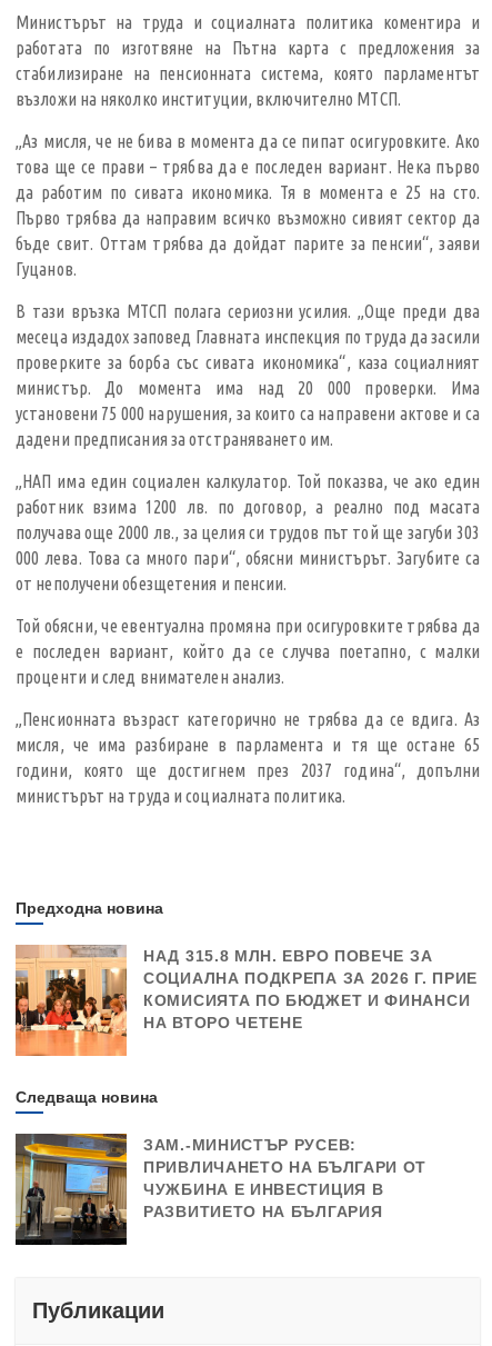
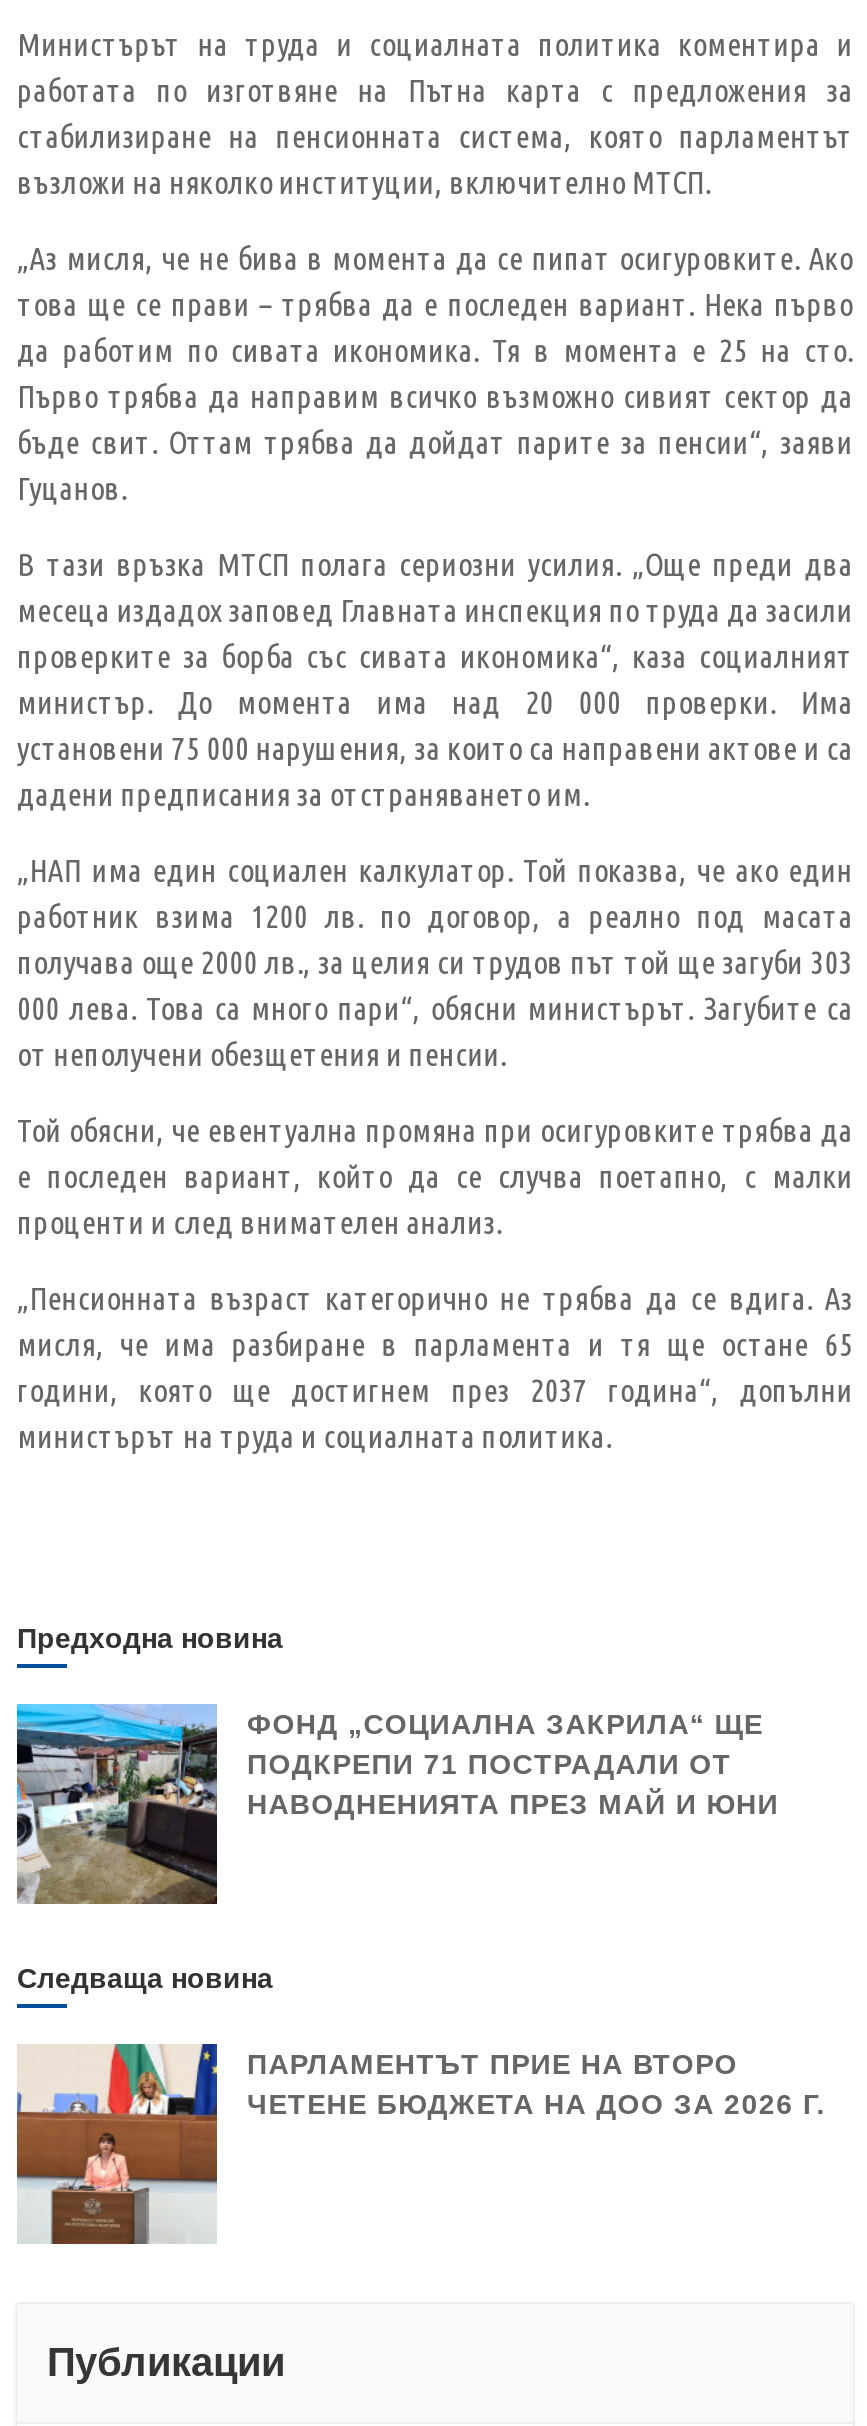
[14,944,478,1057] [image] | НАД 315.8 МЛН. ЕВРО ПОВЕЧЕ ЗА | СОЦИАЛНА ПОДКРЕПА ЗА 2026 Г. ПРИЕ | КОМИСИЯТА ПО БЮДЖЕТ И ФИНАНСИ | НА ВТОРО ЧЕТЕНЕ -> [15,1702,779,1906] [image] | ФОНД „СОЦИАЛНА ЗАКРИЛА“ ЩЕ | ПОДКРЕПИ 71 ПОСТРАДАЛИ ОТ | НАВОДНЕНИЯТА ПРЕЗ МАЙ И ЮНИ
[14,1133,427,1246] [image] | ЗАМ.-МИНИСТЪР РУСЕВ: | ПРИВЛИЧАНЕТО НА БЪЛГАРИ ОТ | ЧУЖБИНА Е ИНВЕСТИЦИЯ В | РАЗВИТИЕТО НА БЪЛГАРИЯ -> [15,2042,826,2246] [image] | ПАРЛАМЕНТЪТ ПРИЕ НА ВТОРО | ЧЕТЕНЕ БЮДЖЕТА НА ДОО ЗА 2026 Г.

